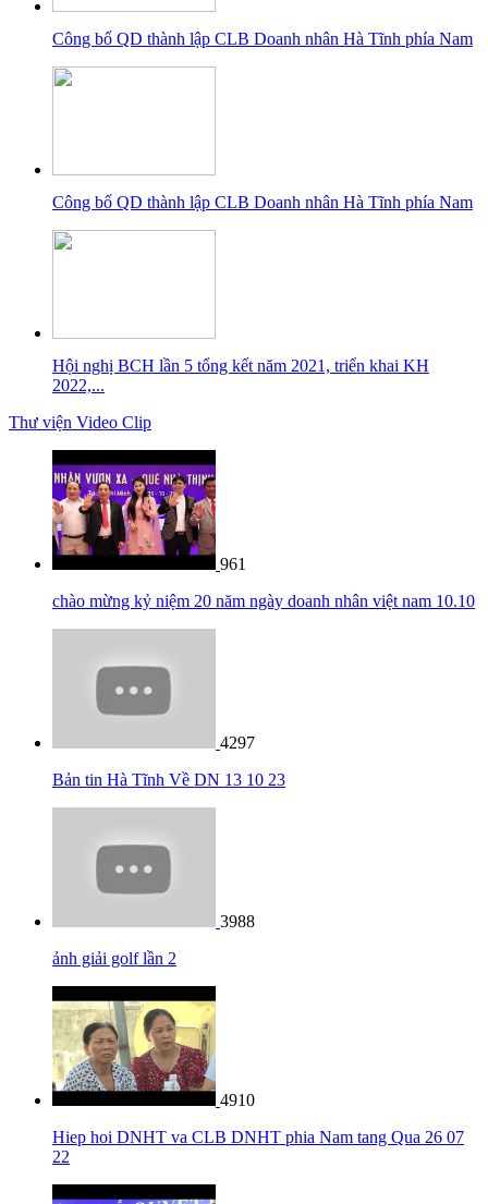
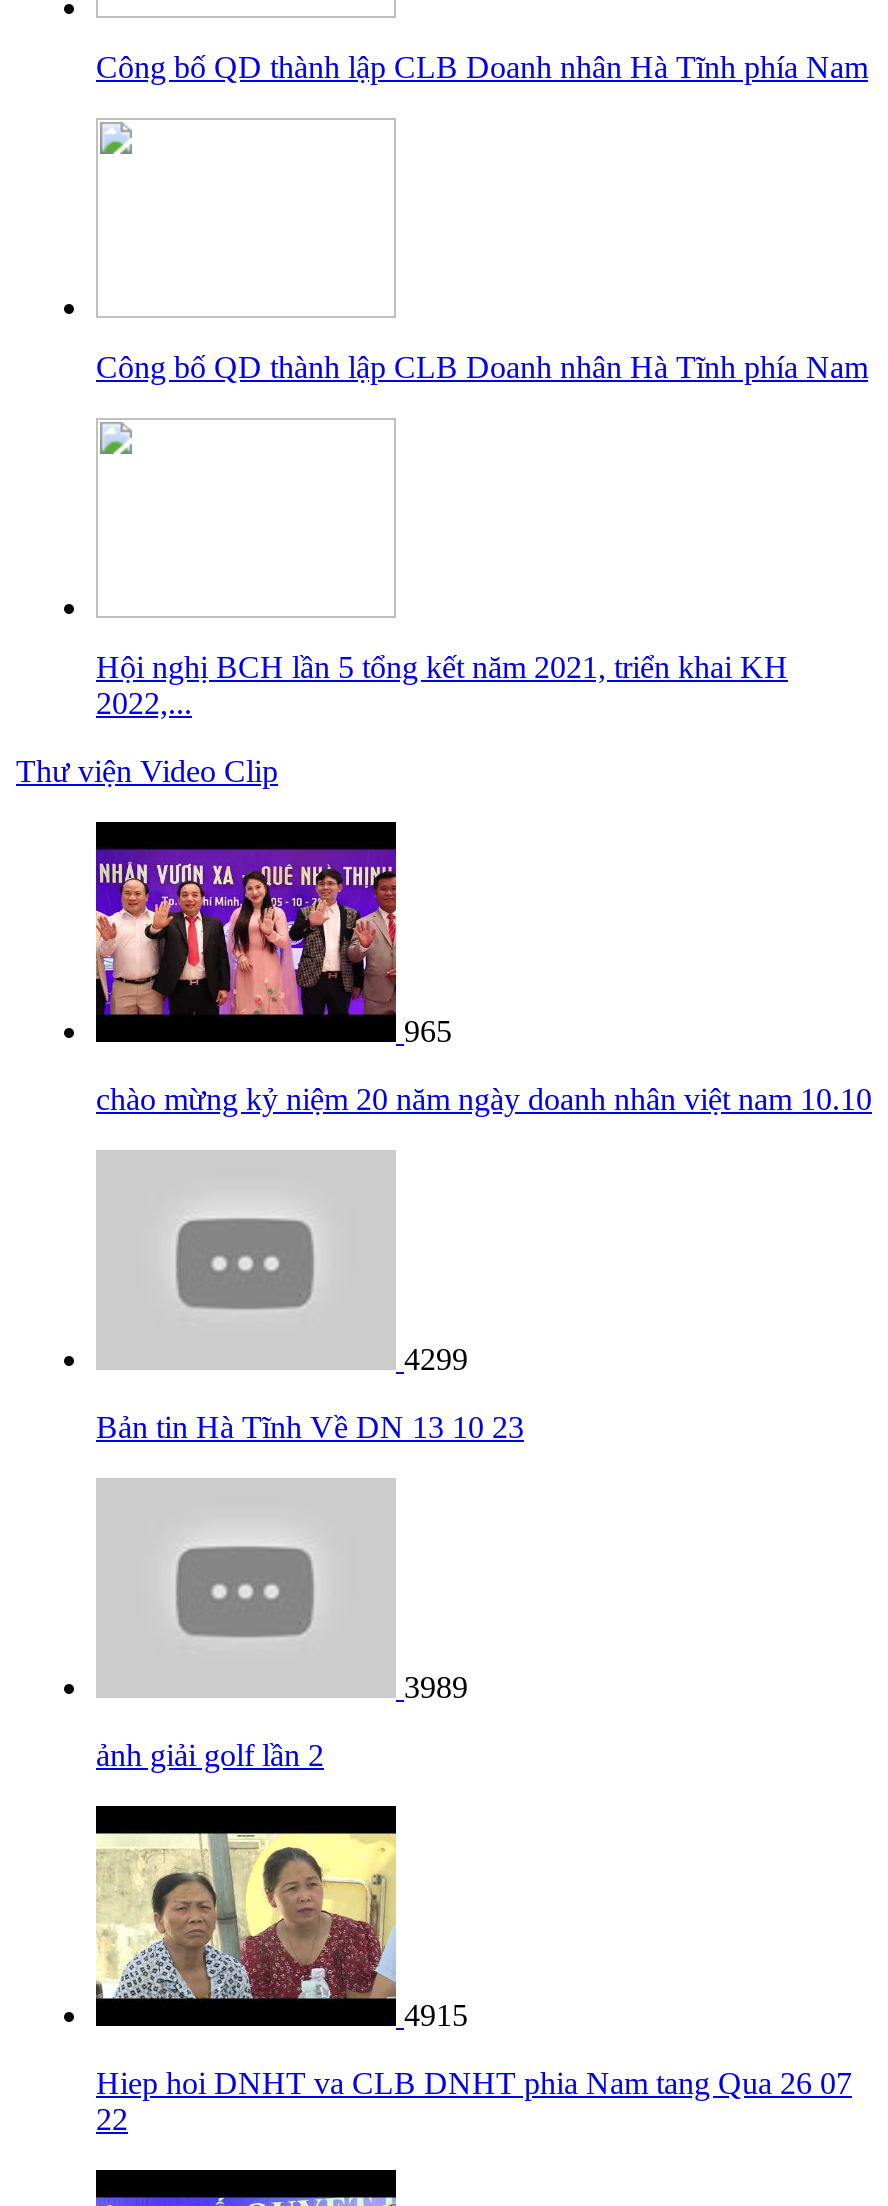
[220,554,246,573] 961 -> [404,1014,452,1048] 965
[220,733,255,752] 4297 -> [404,1342,468,1376] 4299
[220,912,255,930] 3988 -> [404,1670,468,1704] 3989
[220,1090,255,1109] 4910 -> [404,1998,468,2032] 4915

